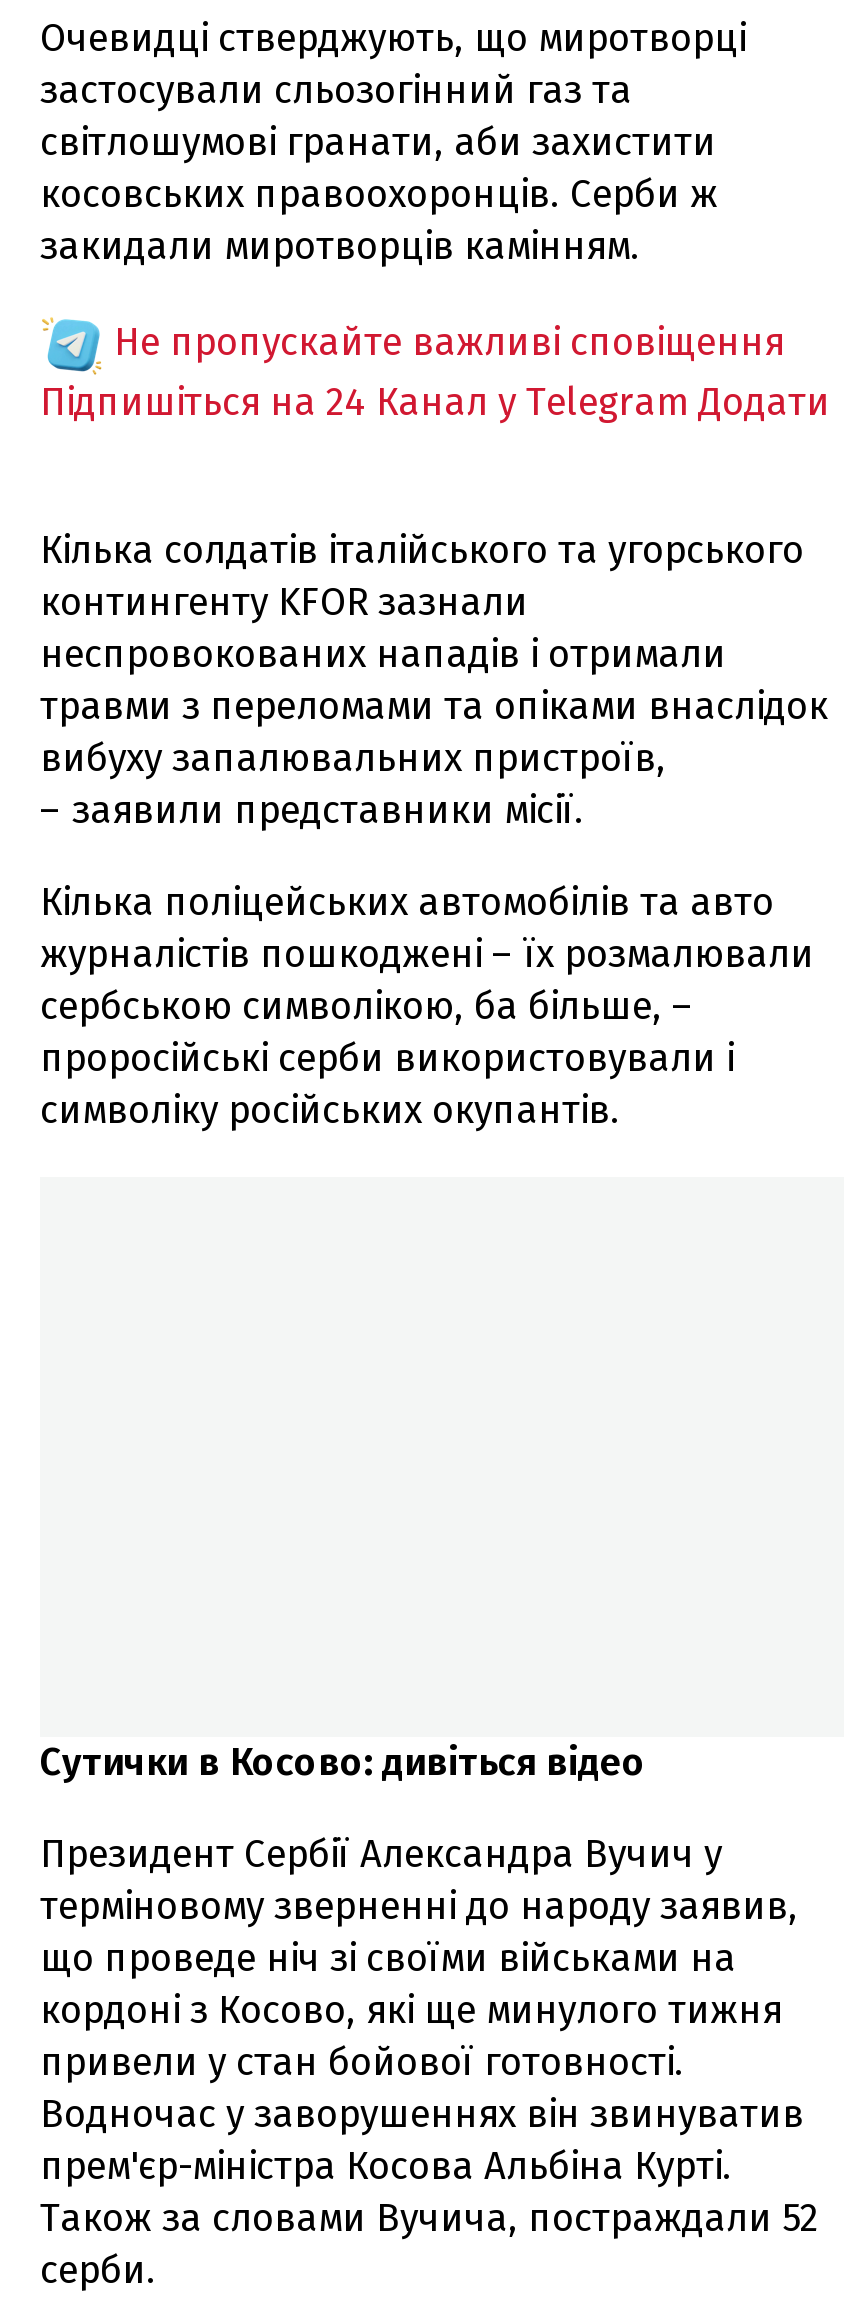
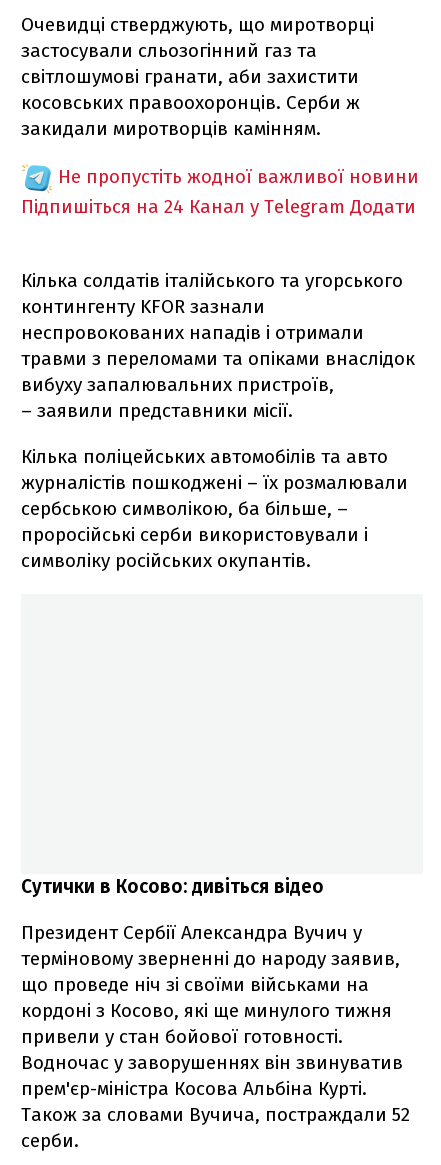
[114,318,784,364] Не пропускайте важливі сповіщення -> [58,165,419,188] Не пропустіть жодної важливої новини

